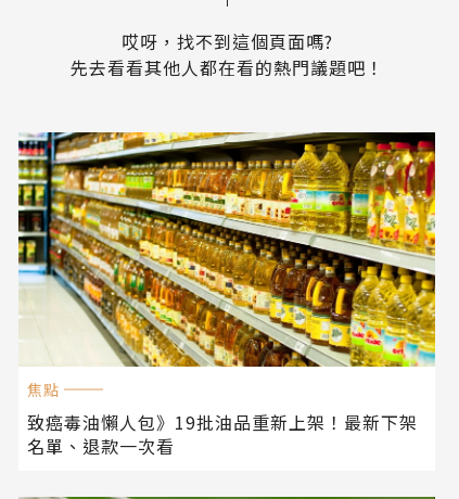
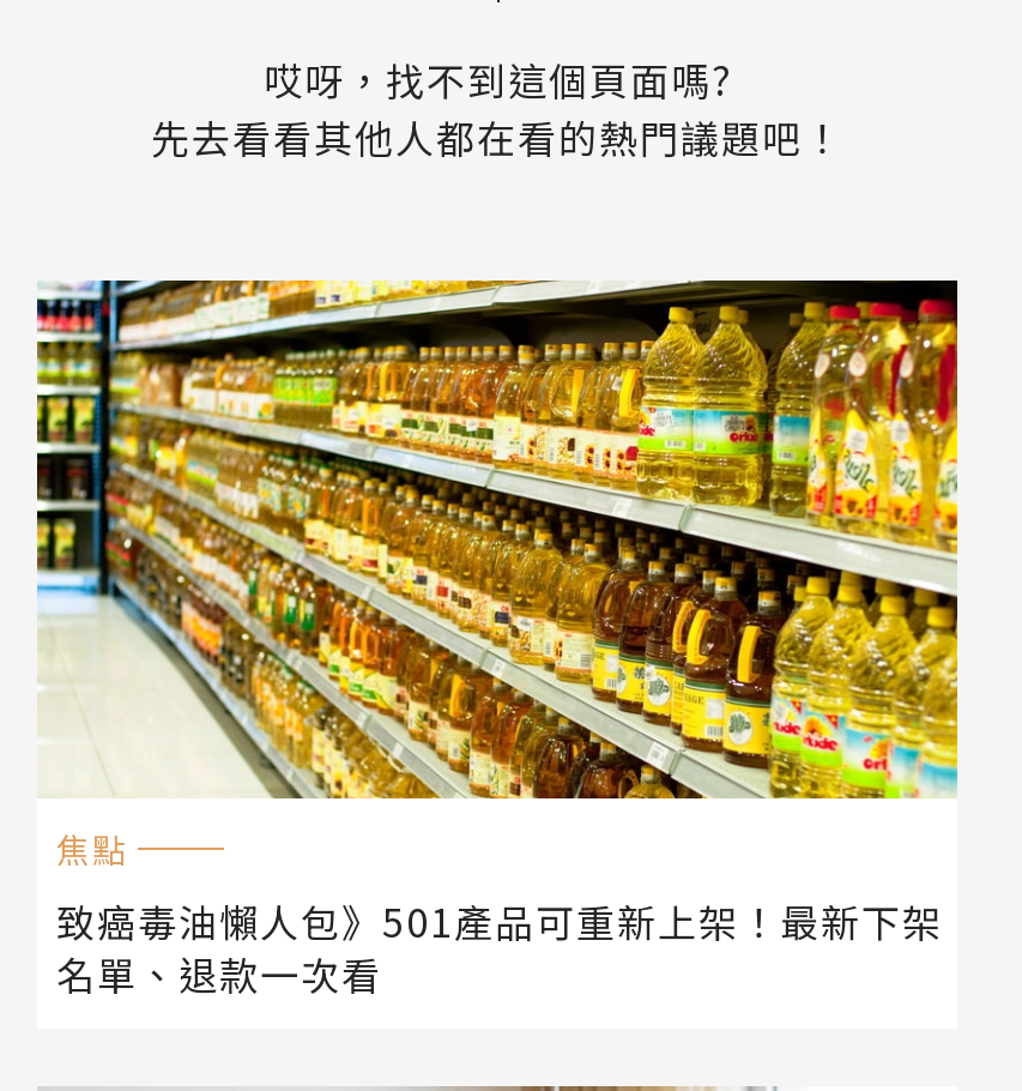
[27,409,418,435] 致癌毒油懶人包》19批油品重新上架！最新下架 -> [56,892,943,949] 致癌毒油懶人包》501產品可重新上架！最新下架

